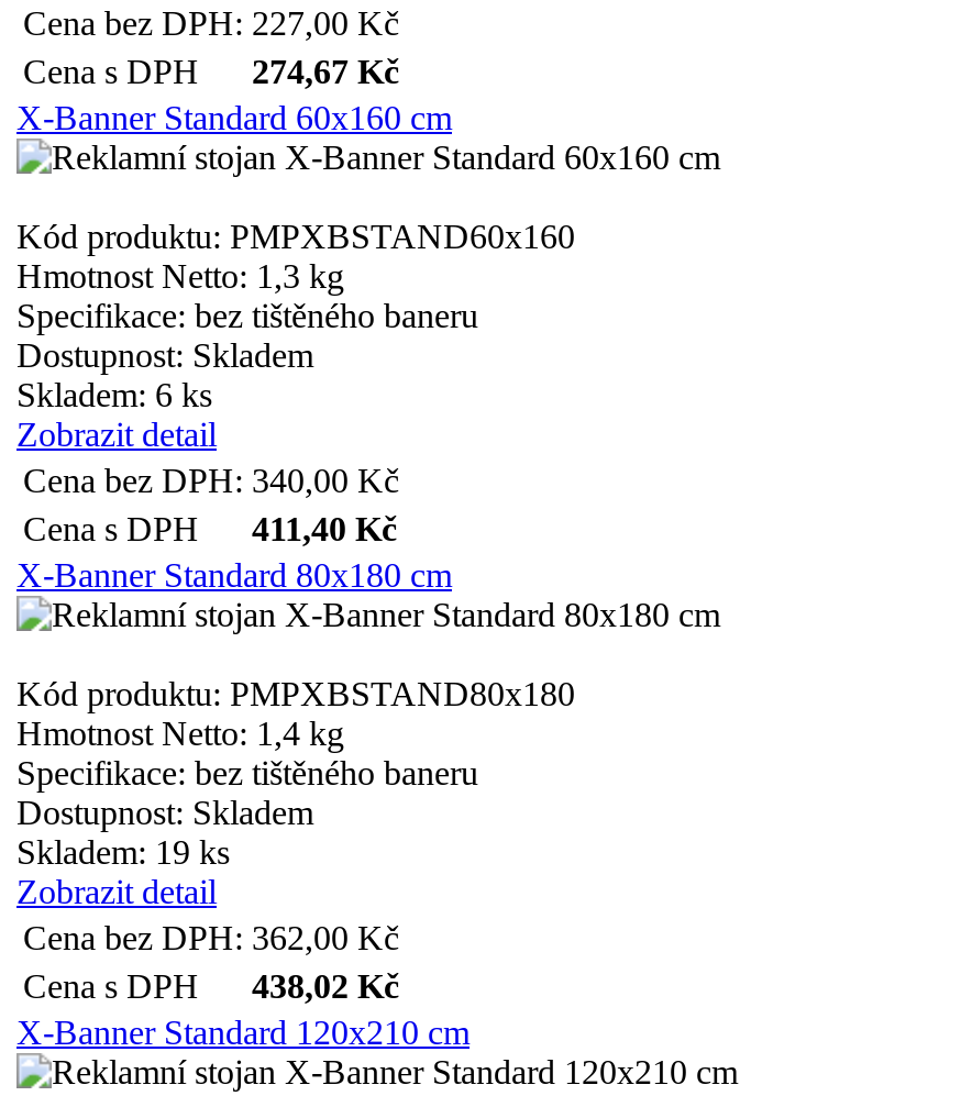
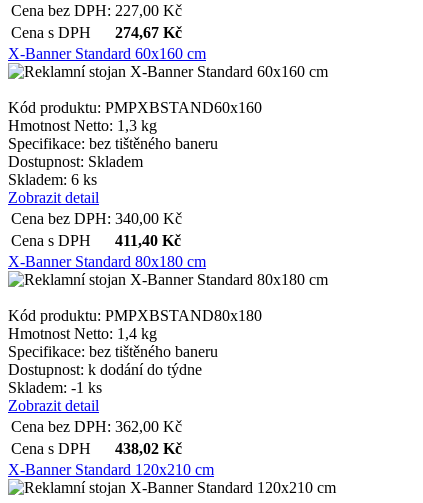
[16,793,313,870] Dostupnost: Skladem | Skladem: 19 ks -> [8,361,202,396] Dostupnost: k dodání do týdne | Skladem: -1 ks

